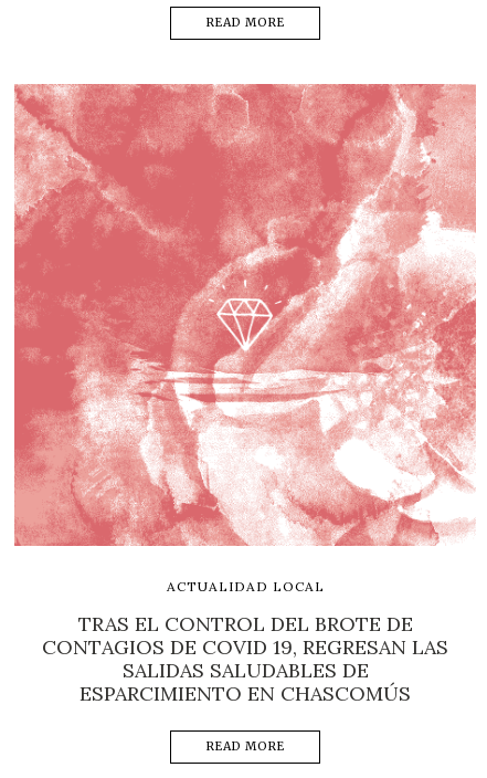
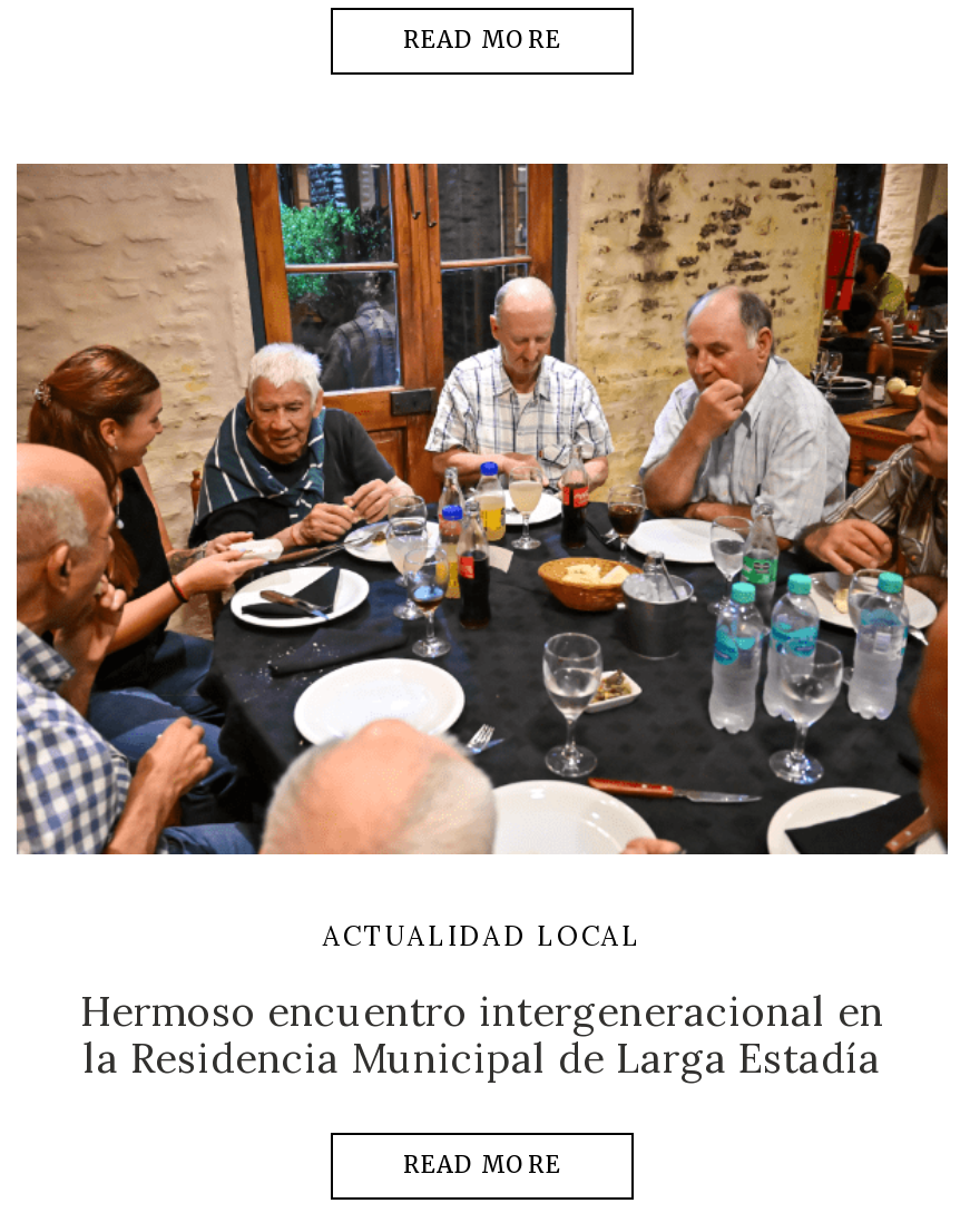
[13,83,477,547] [image] -> [14,162,950,857] [image]
[42,611,448,706] TRAS EL CONTROL DEL BROTE DE | CONTAGIOS DE COVID 19, REGRESAN LAS | SALIDAS SALUDABLES DE | ESPARCIMIENTO EN CHASCOMÚS -> [80,986,884,1084] Hermoso encuentro intergeneracional en | la Residencia Municipal de Larga Estadía

